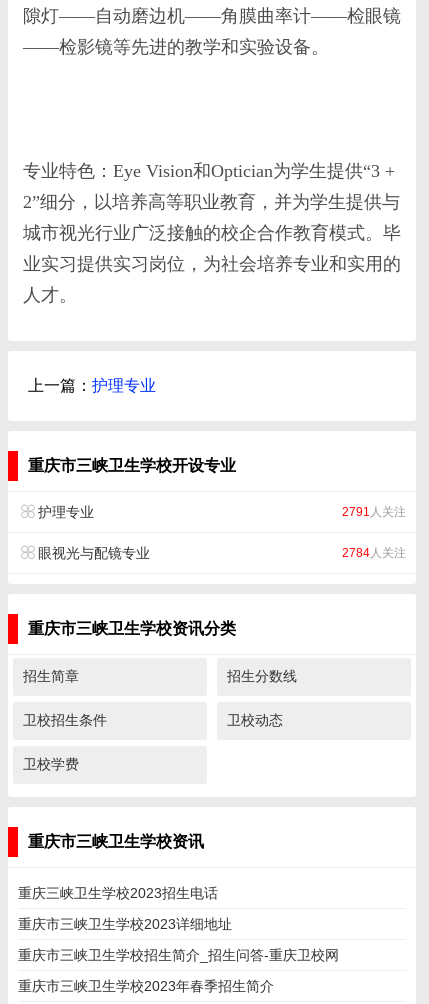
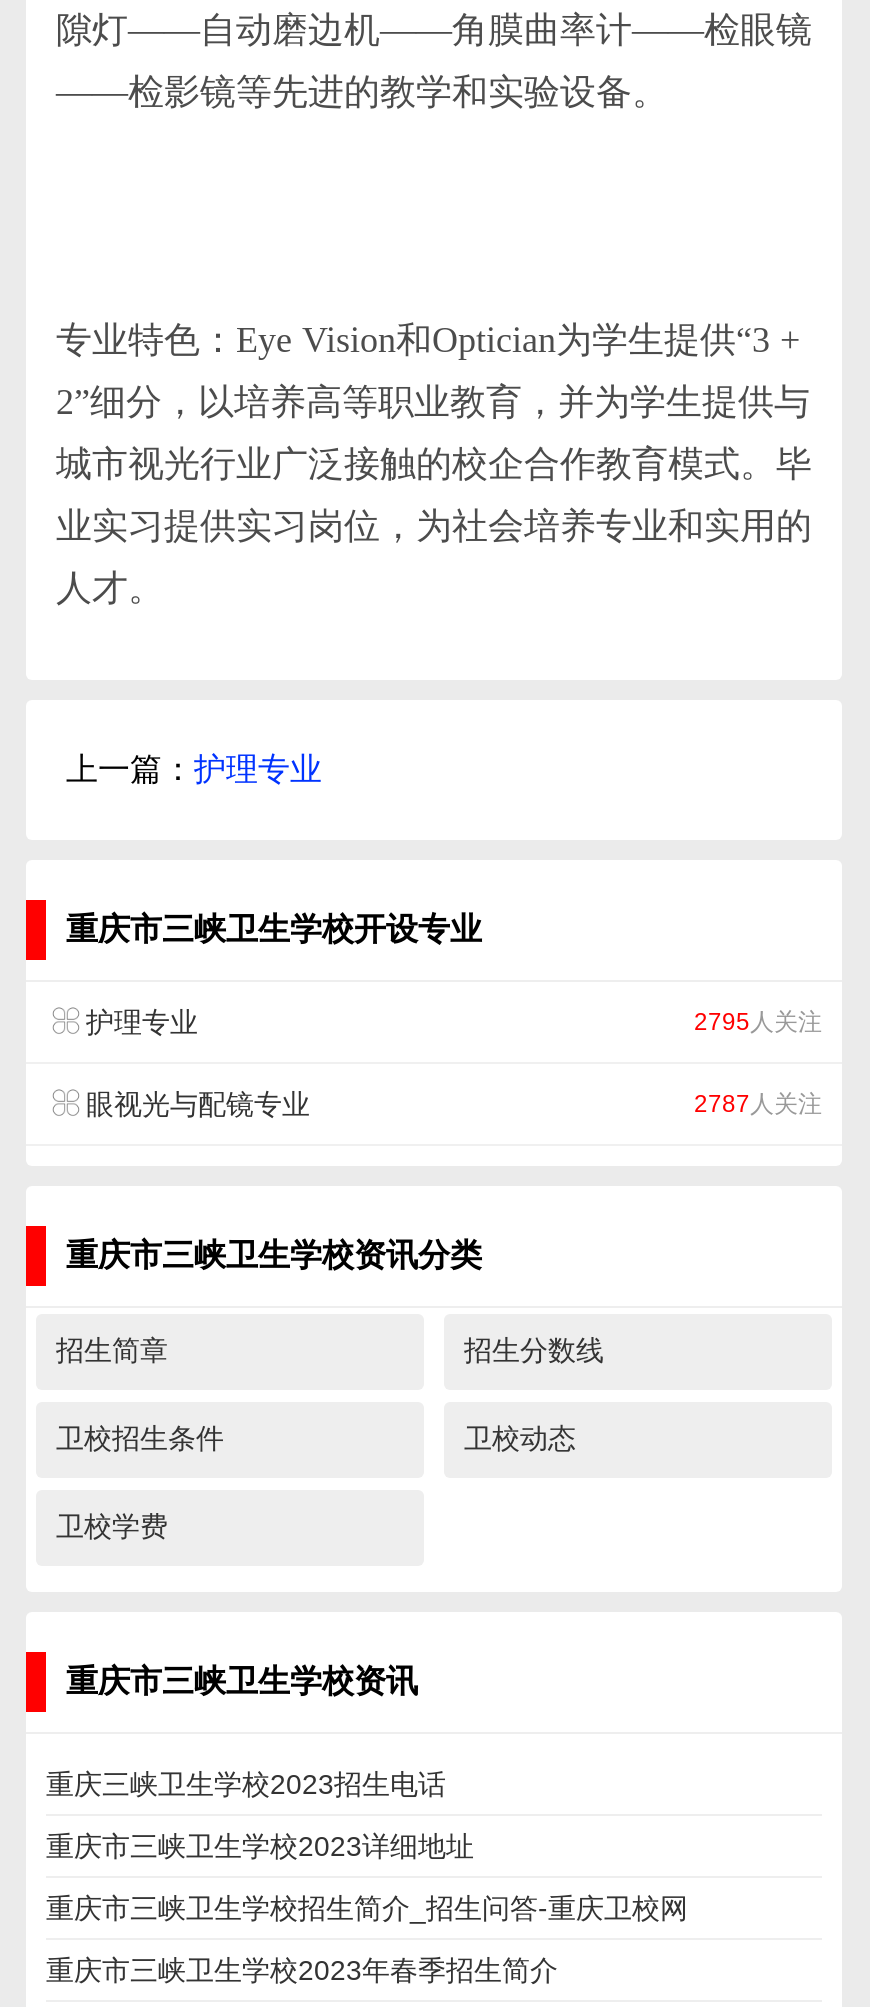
[342,505,406,519] 2791人关注 -> [694,1008,822,1036] 2795人关注
[342,546,406,560] 2784人关注 -> [694,1090,822,1118] 2787人关注

